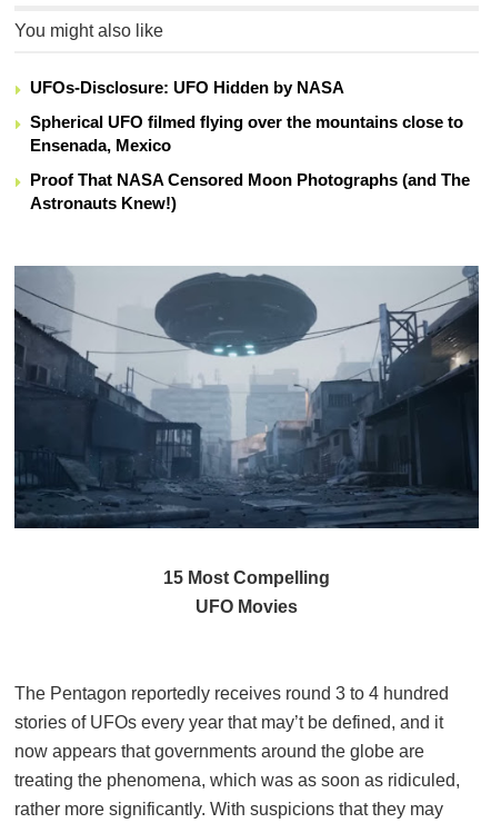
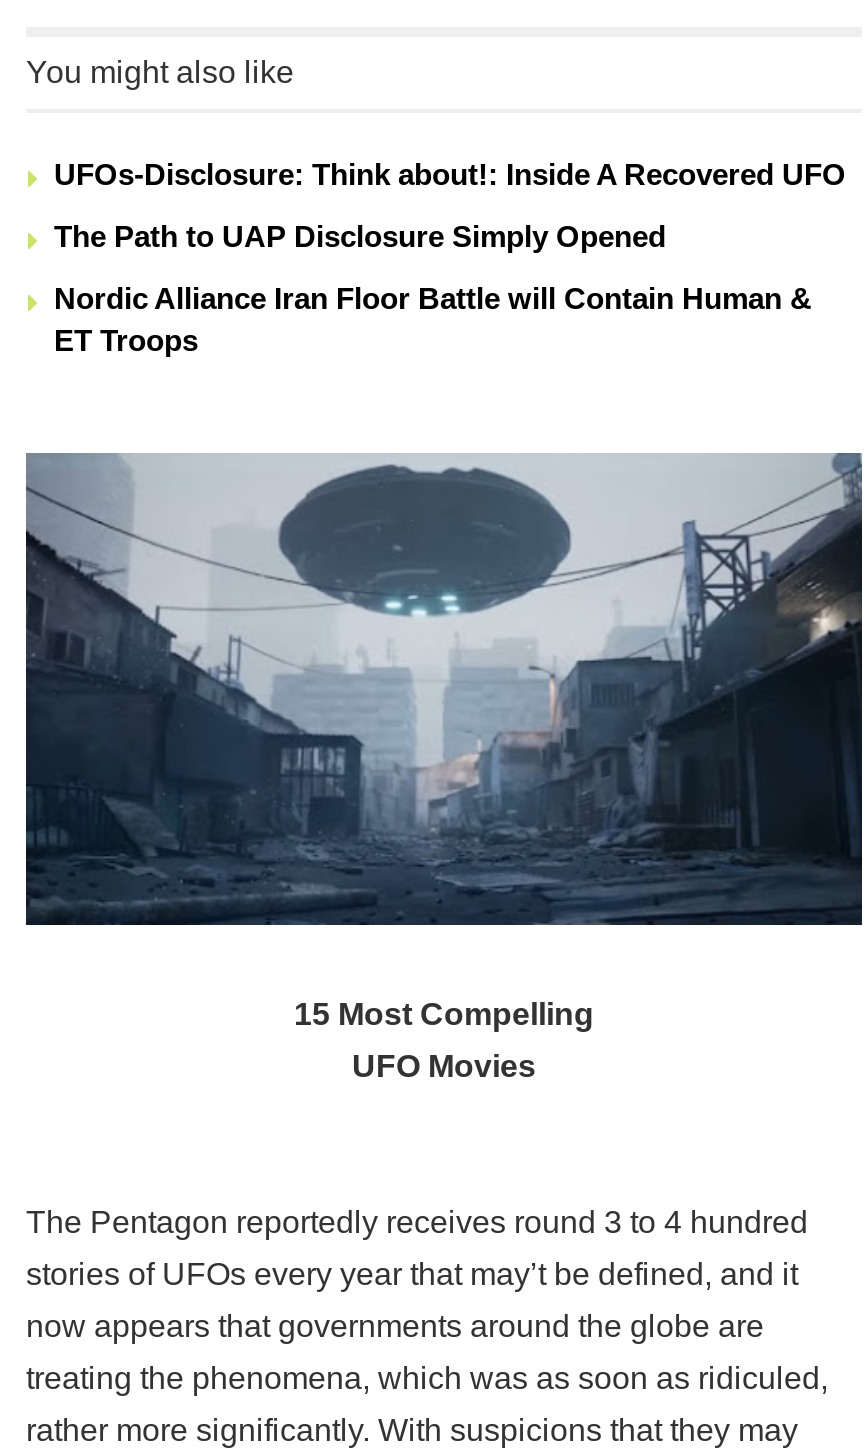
[30,78,344,97] UFOs-Disclosure: UFO Hidden by NASA -> [54,157,846,191] UFOs-Disclosure: Think about!: Inside A Recovered UFO
[30,112,463,154] Spherical UFO filmed flying over the mountains close to | Ensenada, Mexico -> [54,219,666,253] The Path to UAP Disclosure Simply Opened
[30,170,470,212] Proof That NASA Censored Moon Photographs (and The | Astronauts Knew!) -> [54,281,812,357] Nordic Alliance Iran Floor Battle will Contain Human & | ET Troops

